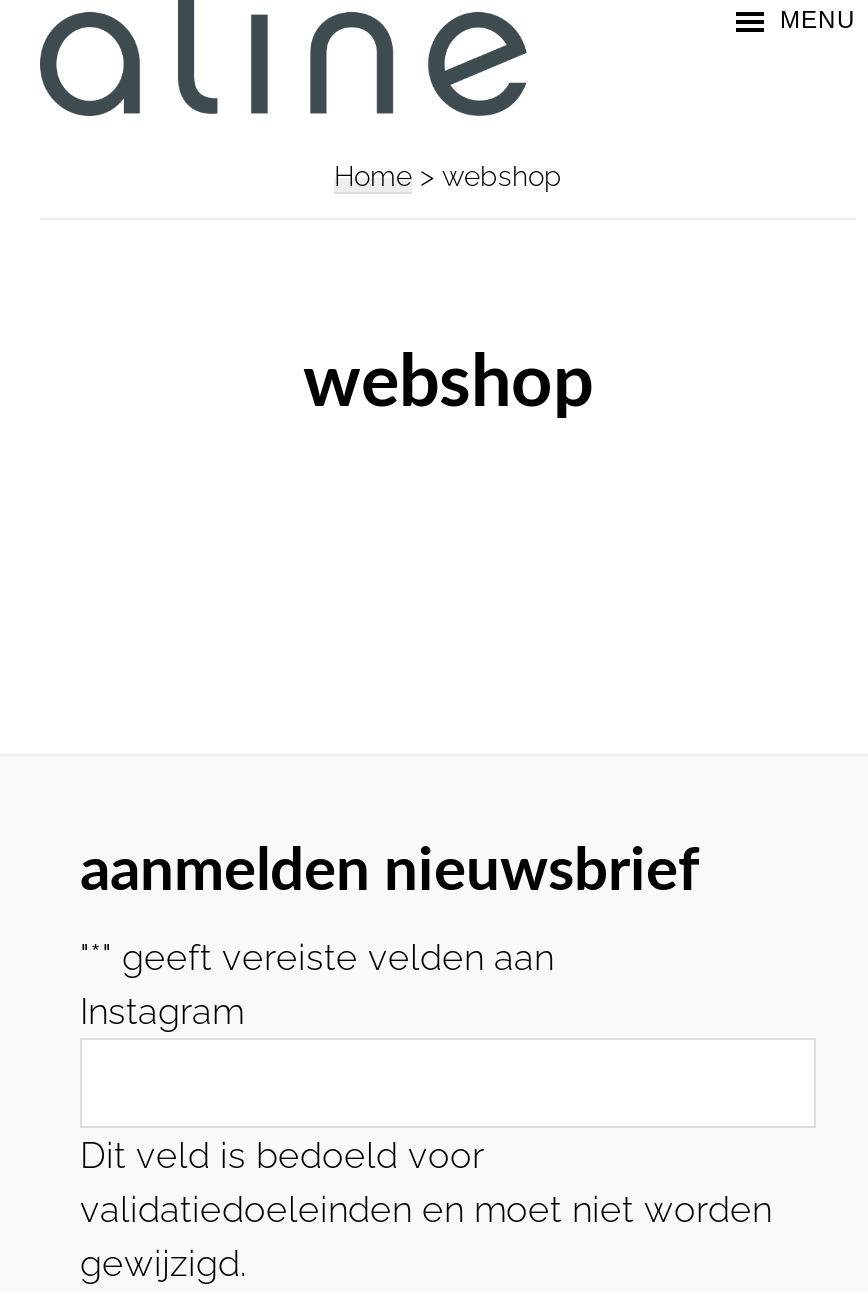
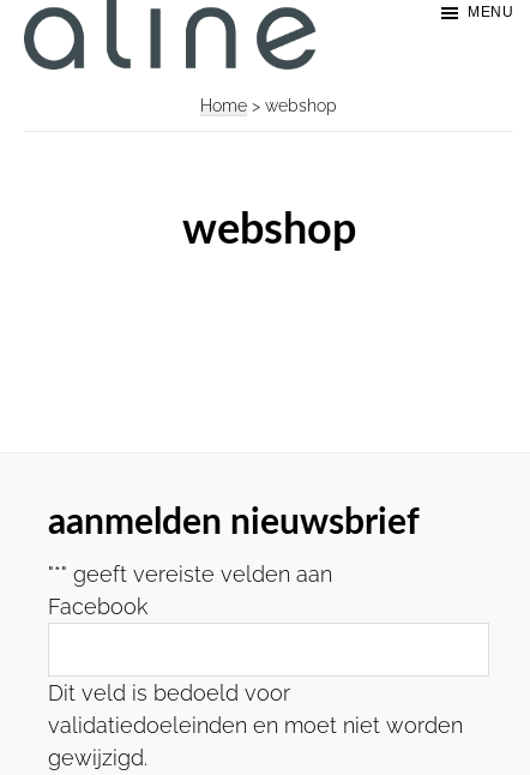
[80,991,244,1033] Instagram -> [48,594,147,620] Facebook

